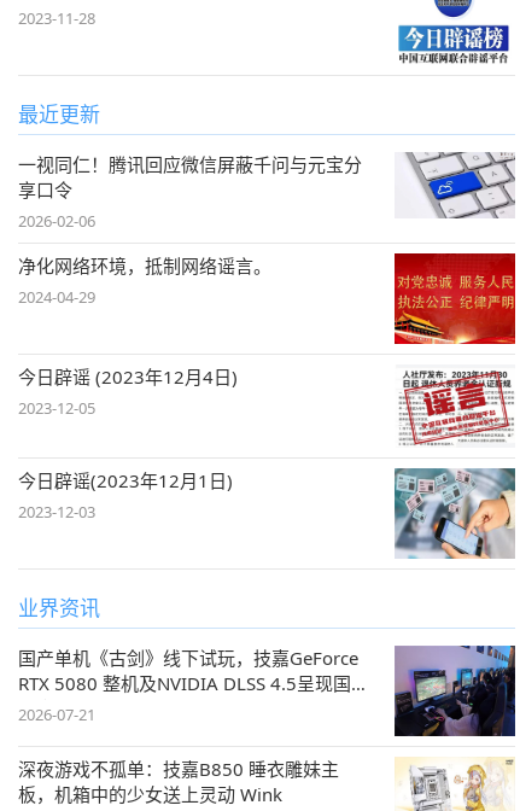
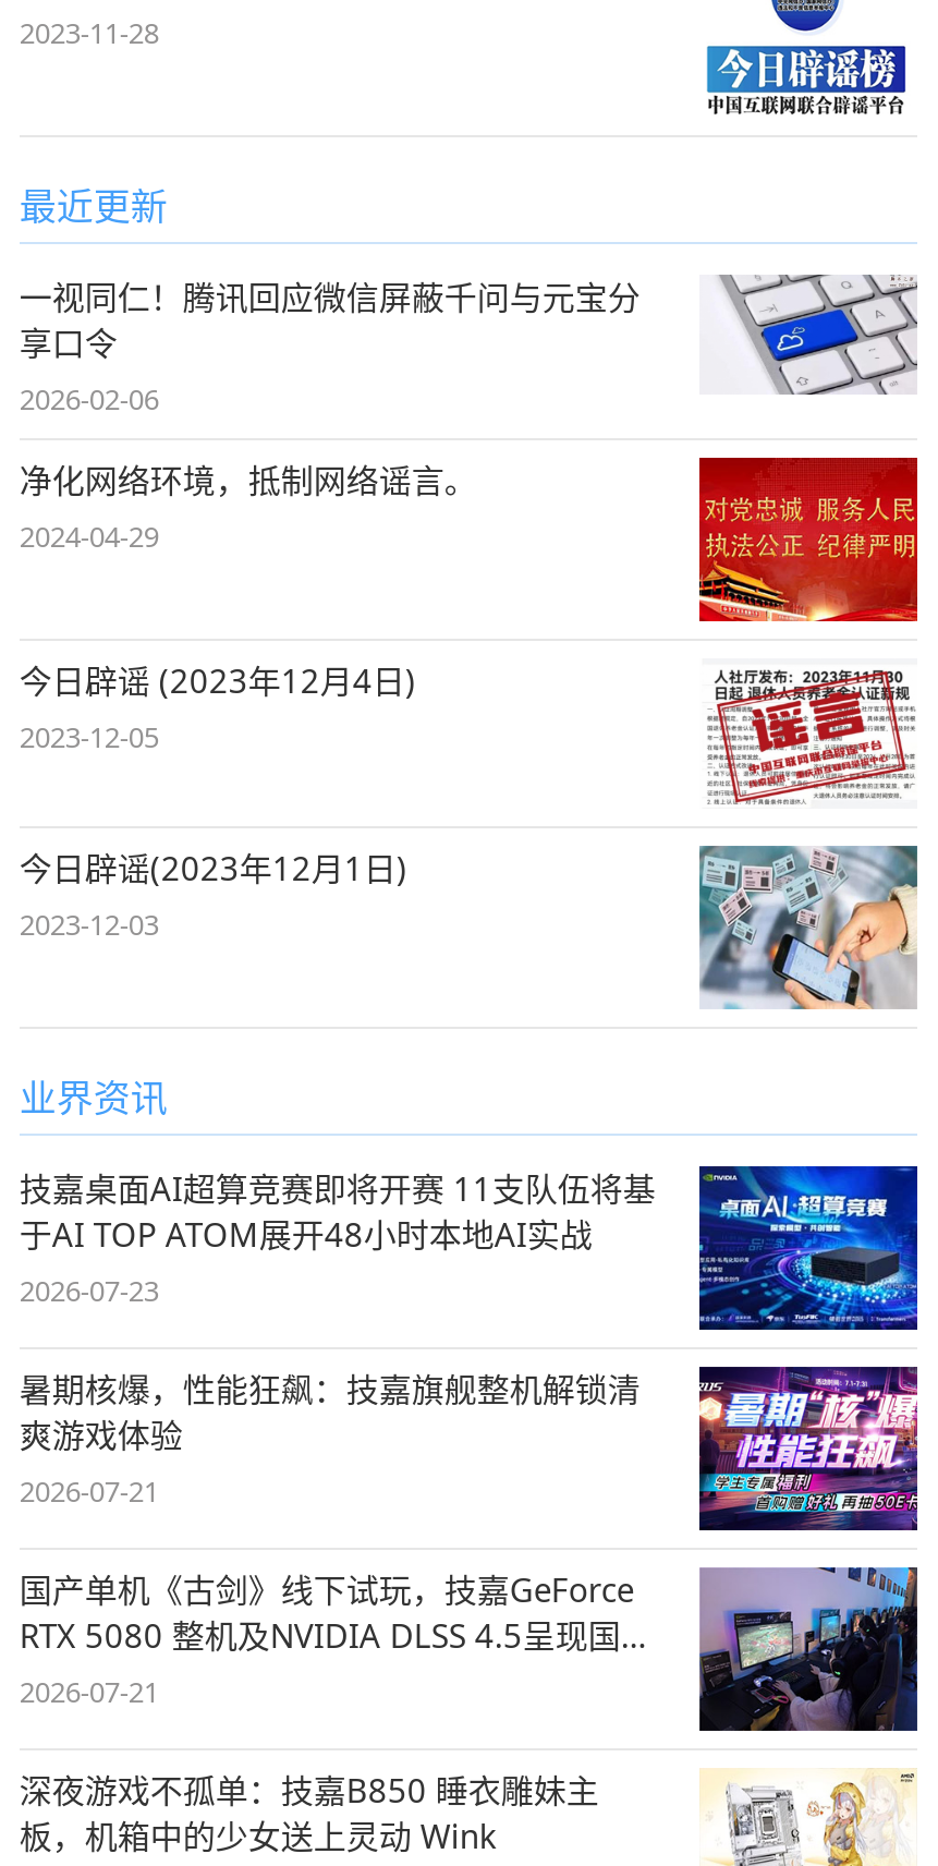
none -> [19,1164,919,1510] [image] | 技嘉桌面AI超算竞赛即将开赛 11支队伍将基 | 于AI TOP ATOM展开48小时本地AI实战 | 2026-07-23 | 暑期核爆，性能狂飙：技嘉旗舰整机解锁清 | 爽游戏体验 | 2026-07-21
none -> [697,1365,919,1532] [image]

